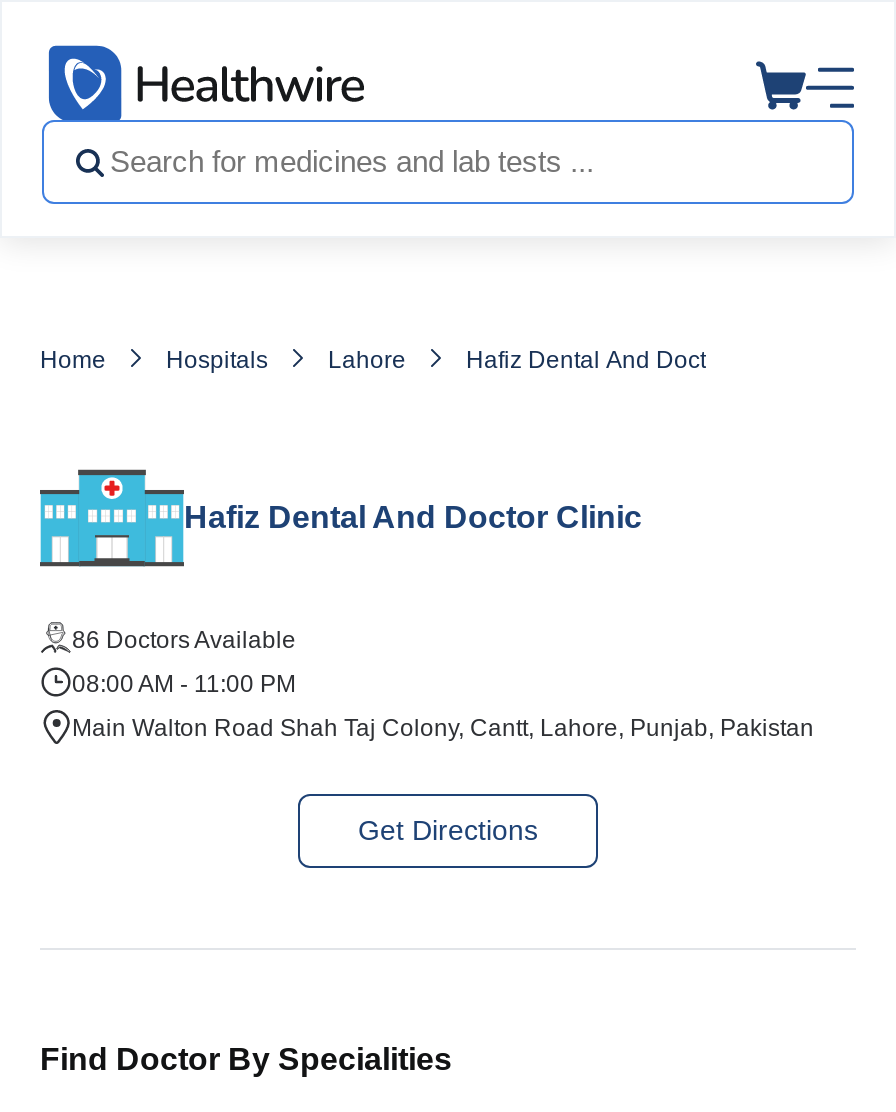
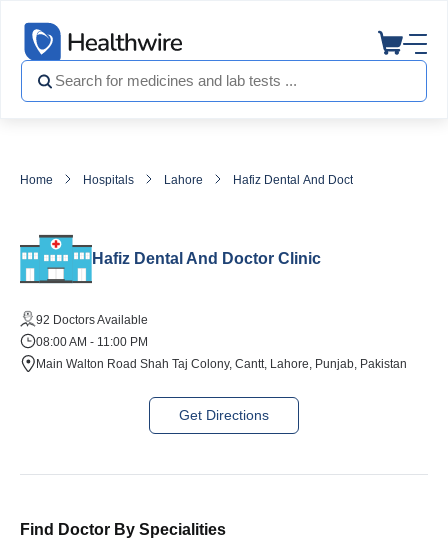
[72,626,296,654] 86 Doctors Available -> [36,313,148,327] 92 Doctors Available

